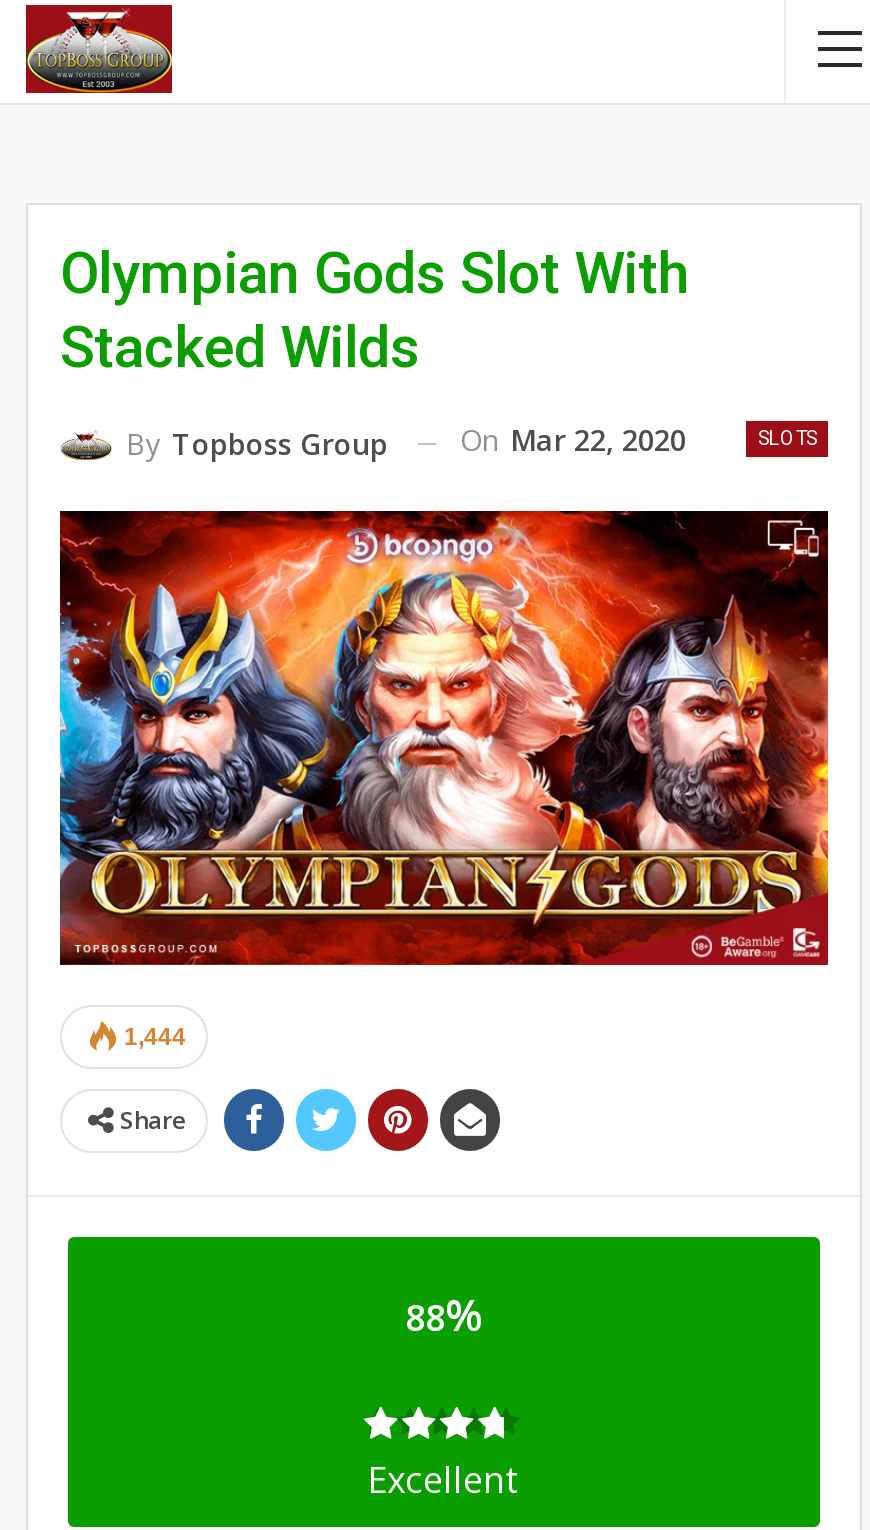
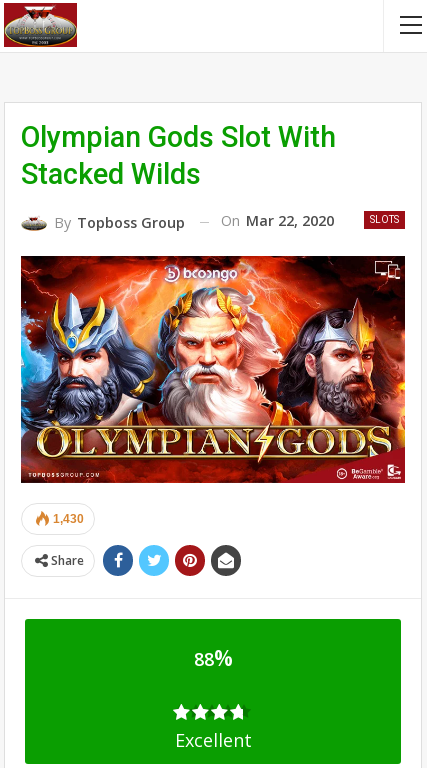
[124,1023,186,1051] 1,444 -> [53,512,84,526] 1,430

